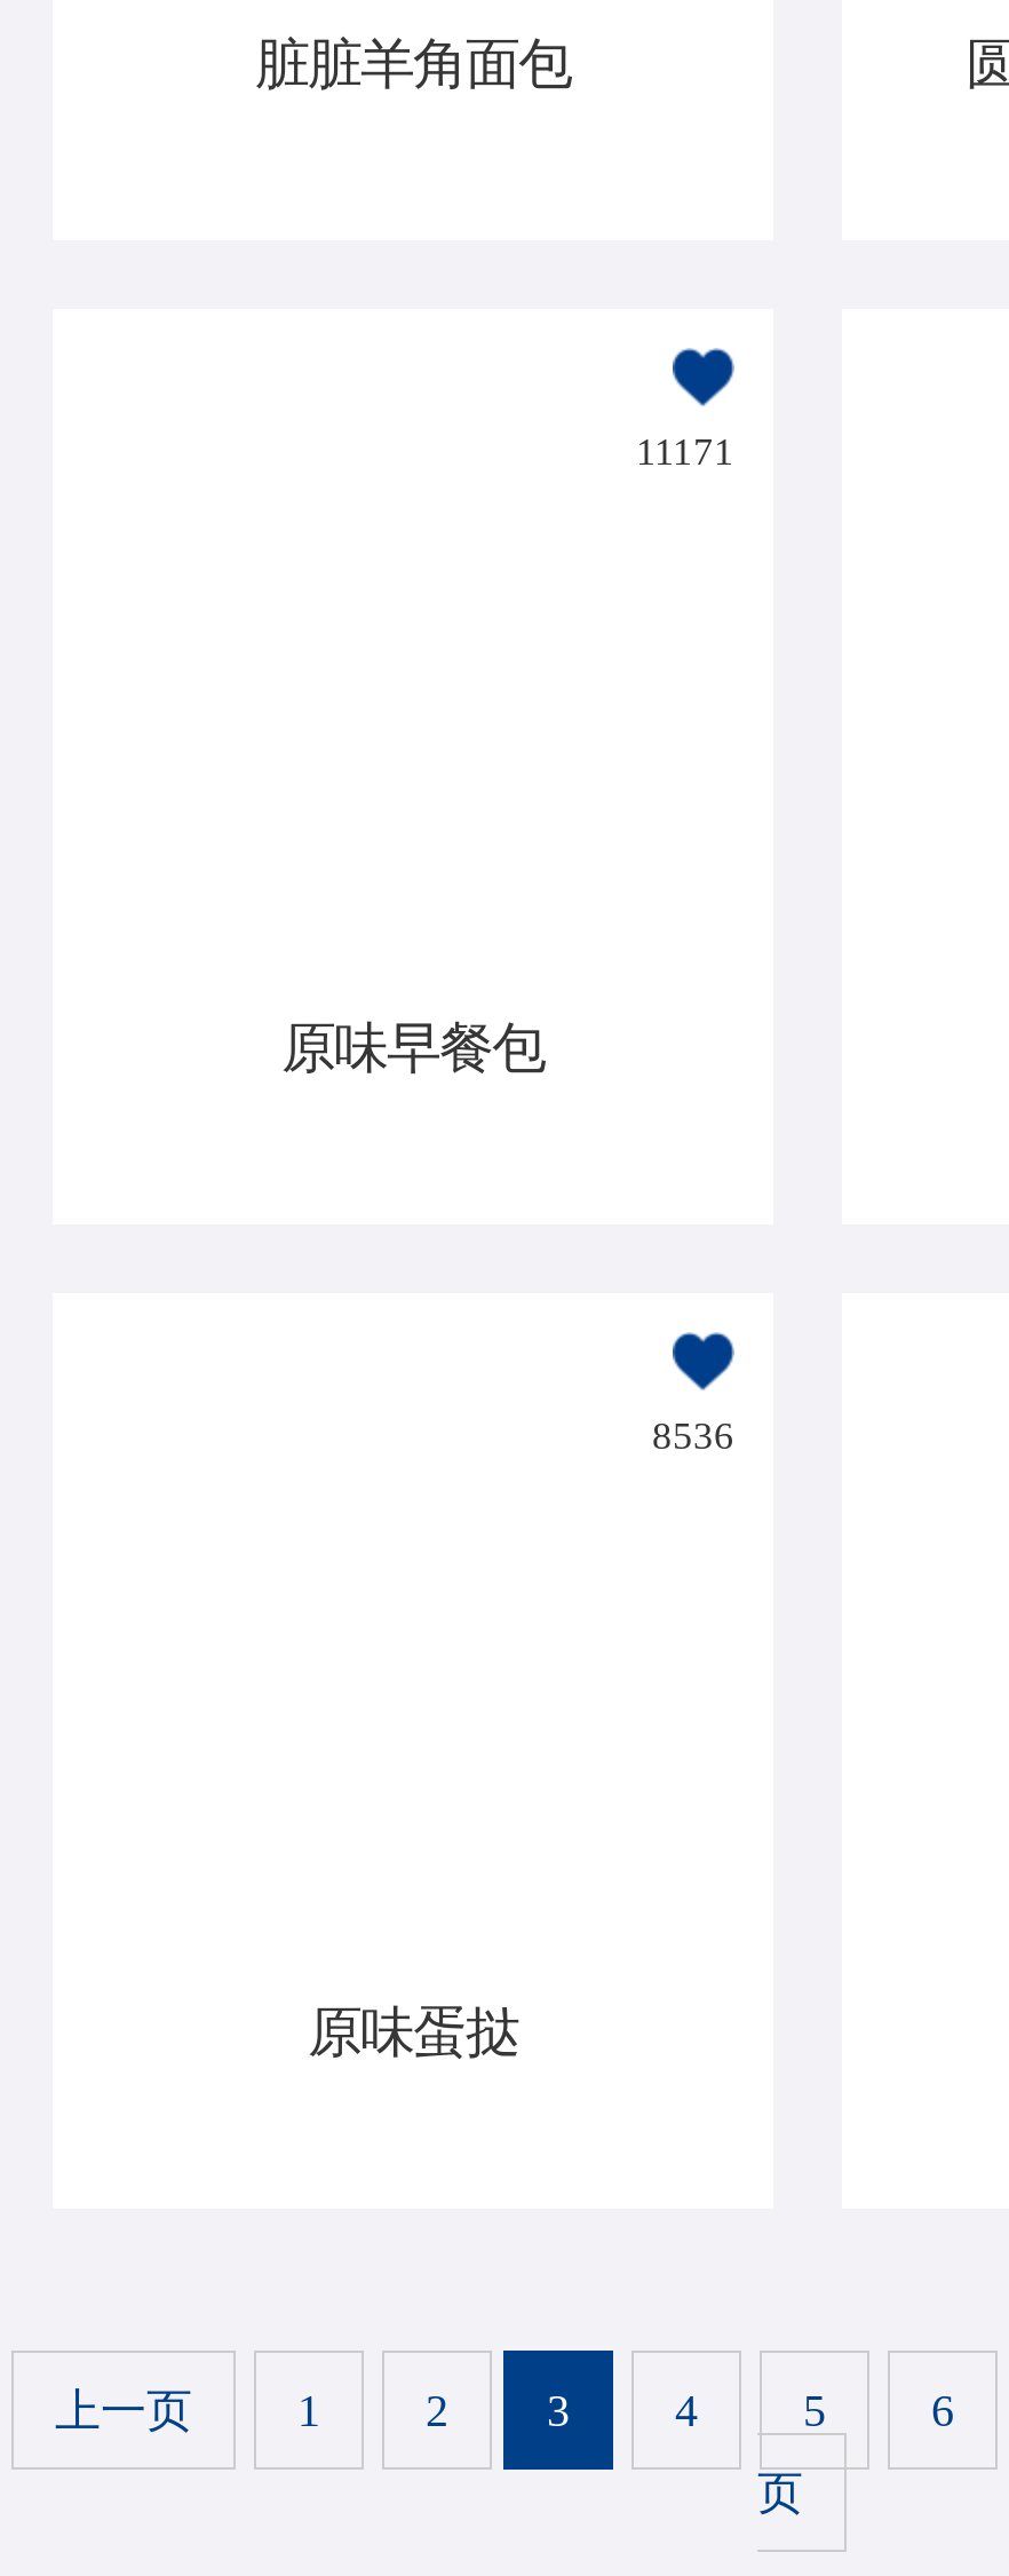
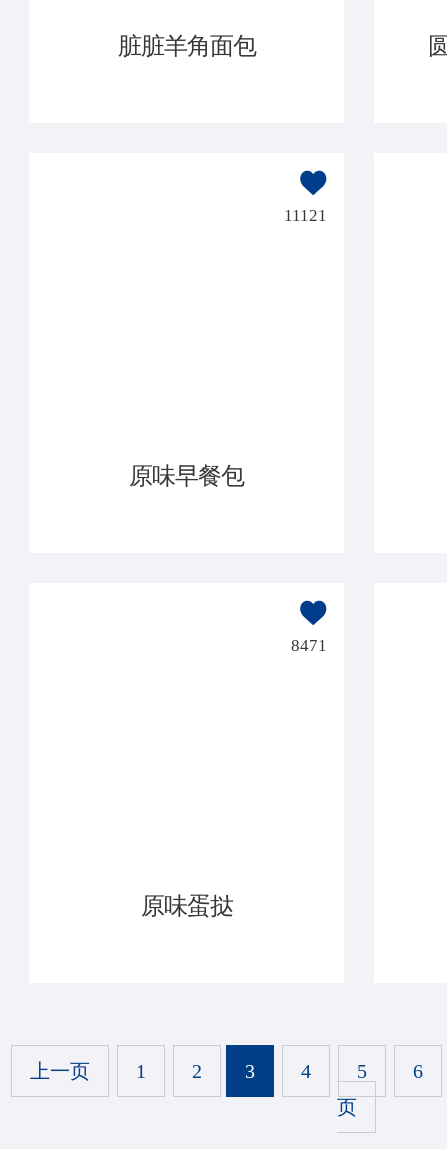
[636,430,734,474] 11171 -> [284,206,327,225] 11121
[652,1414,734,1458] 8536 -> [291,636,327,655] 8471

